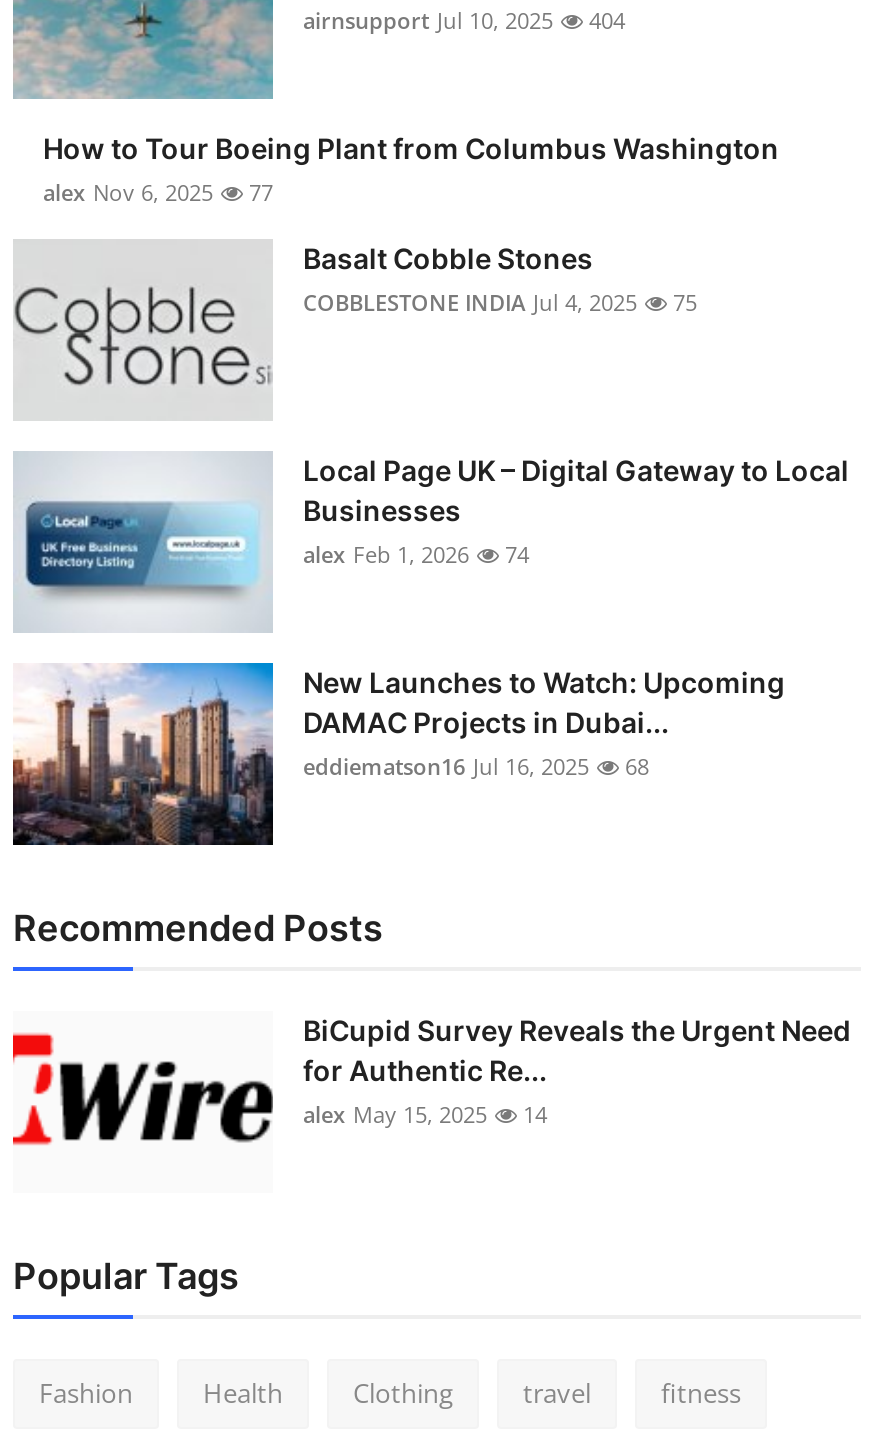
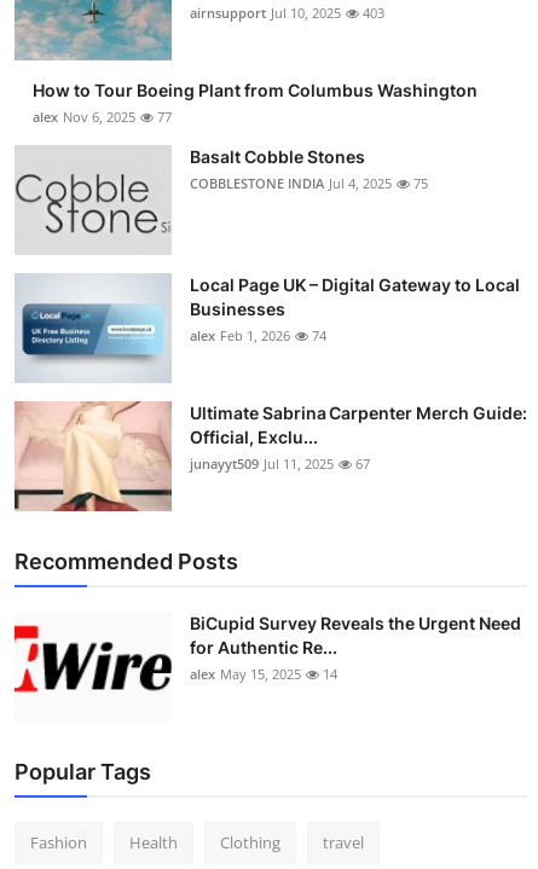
[303,6,625,36] airnsupport Jul 10, 2025 404 -> [190,4,384,22] airnsupport Jul 10, 2025 403
[11,660,785,846] [image] | New Launches to Watch: Upcoming | DAMAC Projects in Dubai... | eddiematson16 Jul 16, 2025 | 68 -> [13,400,527,512] [image] | Ultimate Sabrina Carpenter Merch Guide: | Official, Exclu... | junayyt509 Jul 11, 2025 | 67
[661,1376,741,1412] fitness -> none

